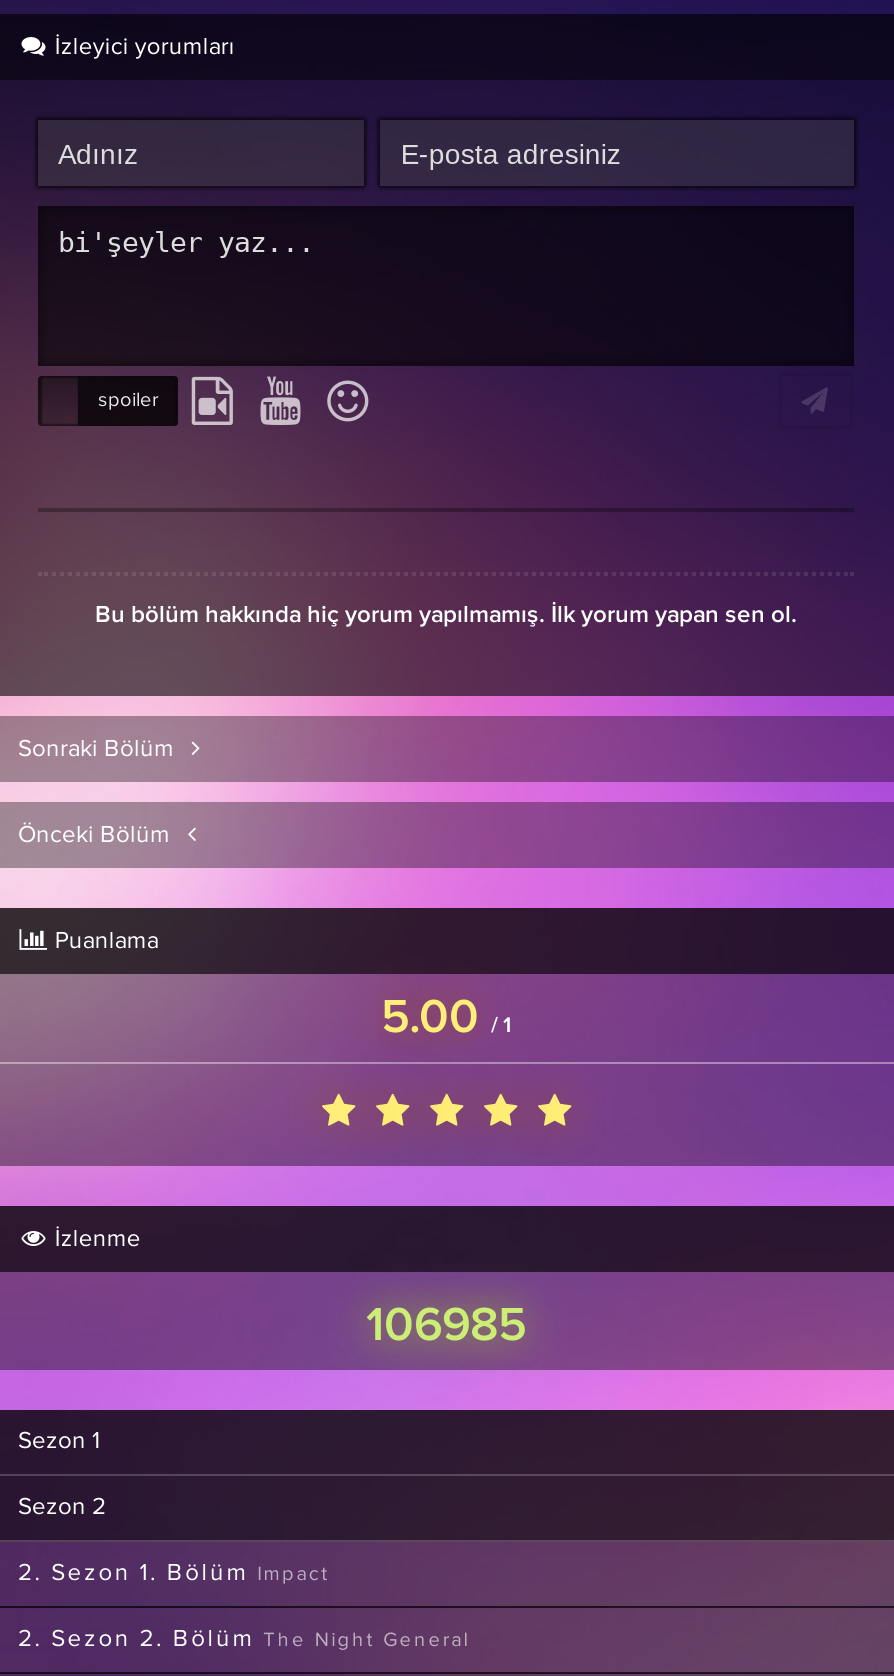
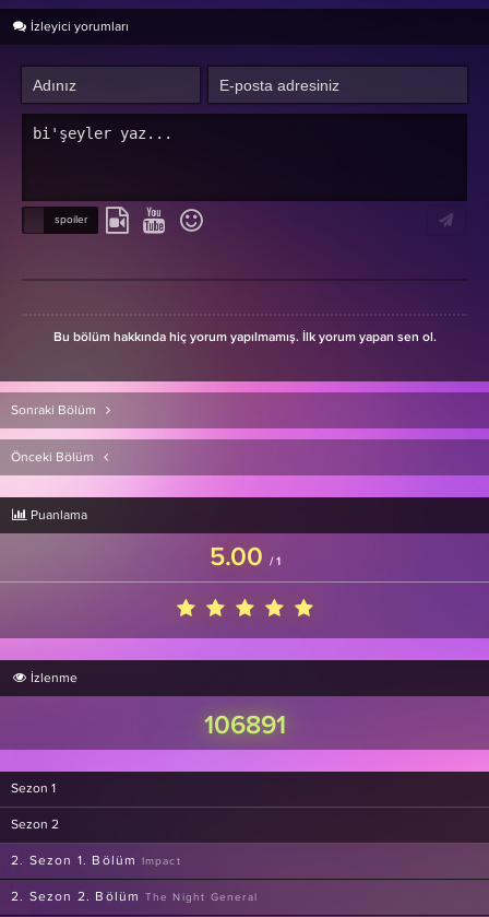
[366,1302,526,1350] 106985 -> [204,713,285,739] 106891

